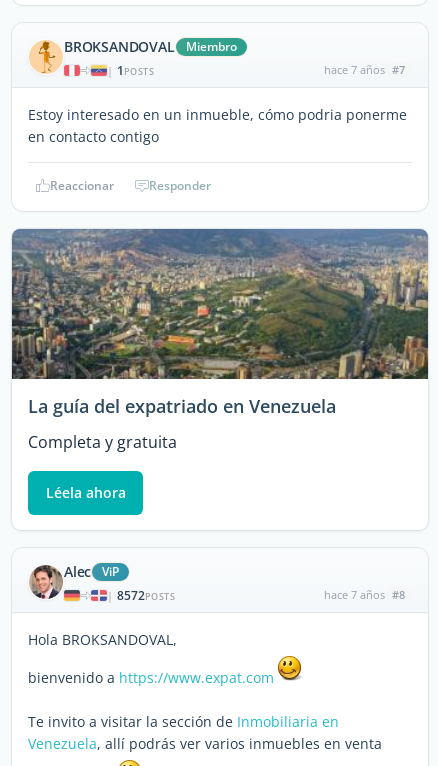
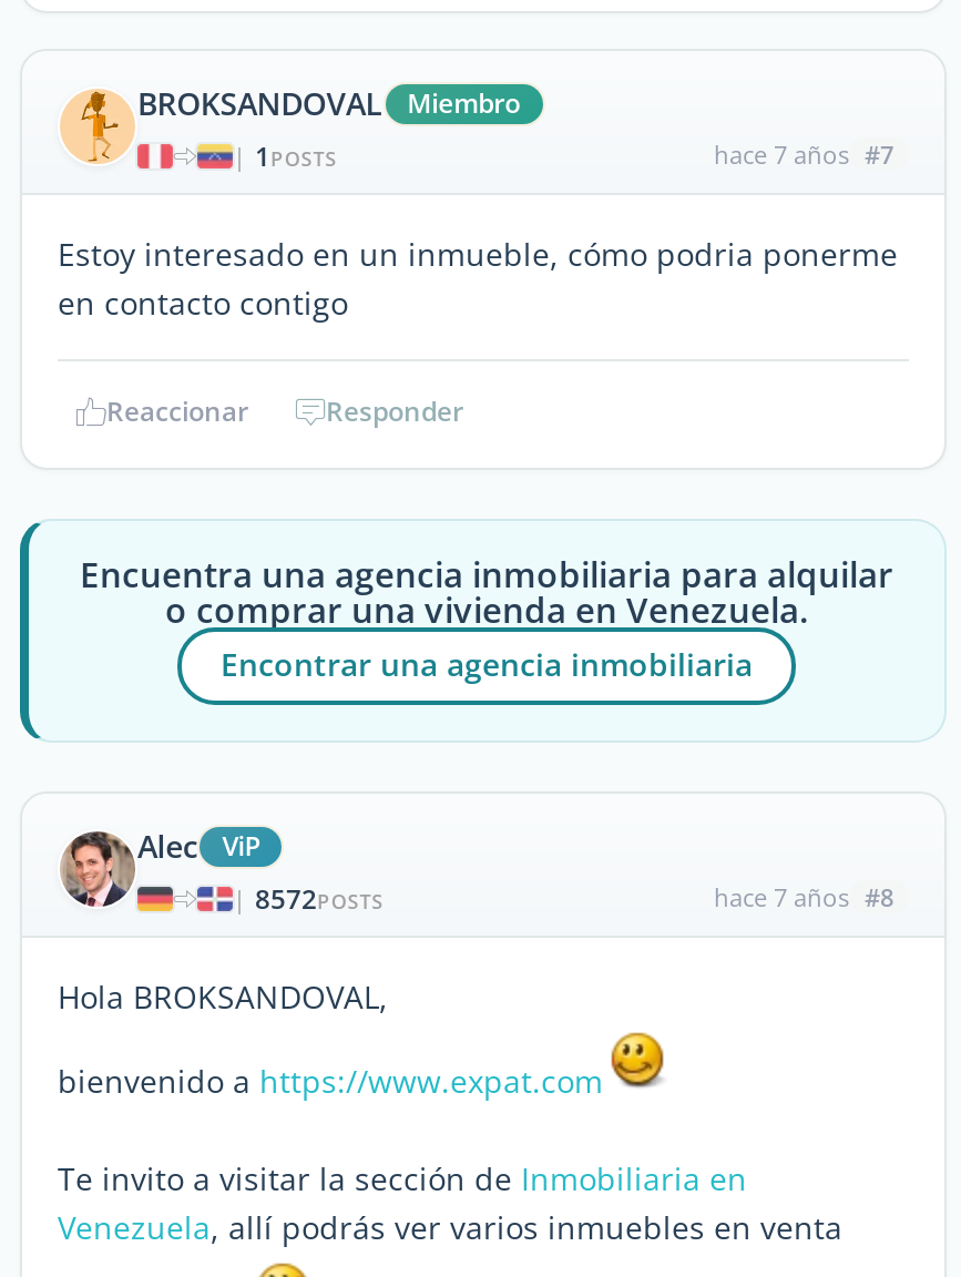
[11,228,429,502] [image] | La guía del expatriado en Venezuela | Completa y gratuita | Léela ahora -> [18,517,940,745] [image] | Encuentra una agencia inmobiliaria para alquilar | o comprar una vivienda en Venezuela. | Encontrar una agencia inmobiliaria

